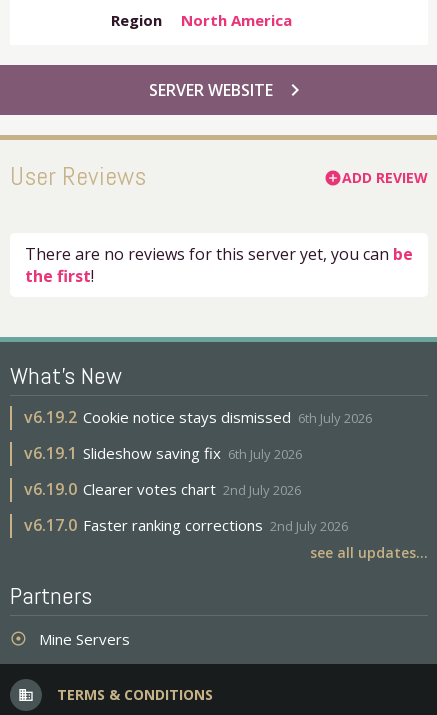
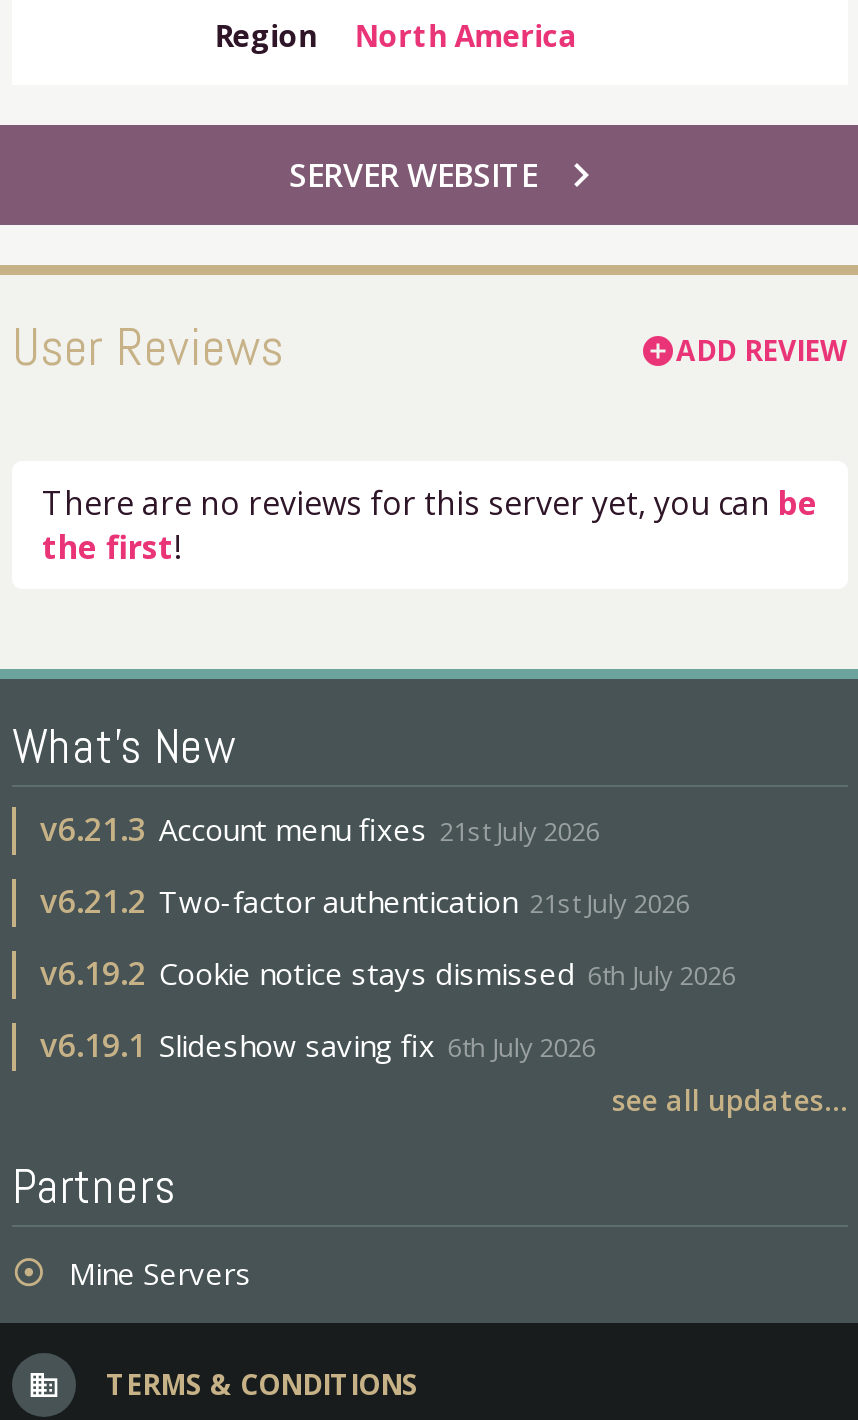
none -> [40,807,690,923] v6.21.3 Account menu fixes 21st July 2026 | v6.21.2 Two-factor authentication 21st July 2026
moved [24,406,372,464] -> [40,951,736,1067]: v6.19.2 Cookie notice stays dismissed 6th July 2026 | v6.19.1 Slideshow saving fix 6th July 2026
[24,478,348,536] v6.19.0 Clearer votes chart 2nd July 2026 | v6.17.0 Faster ranking corrections 2nd July 2026 -> none

